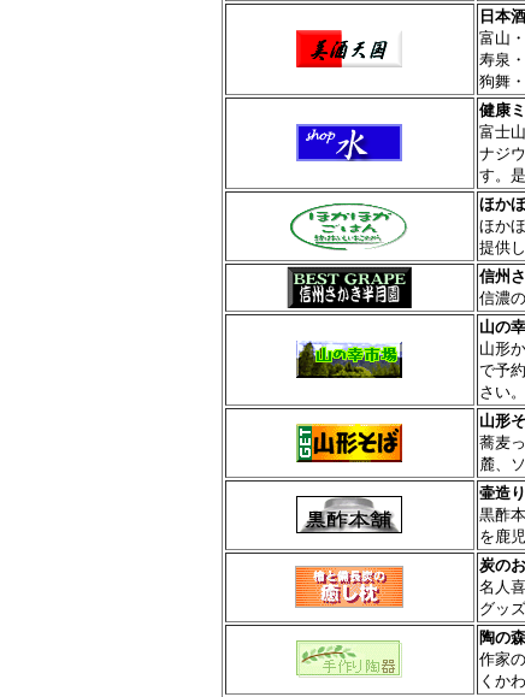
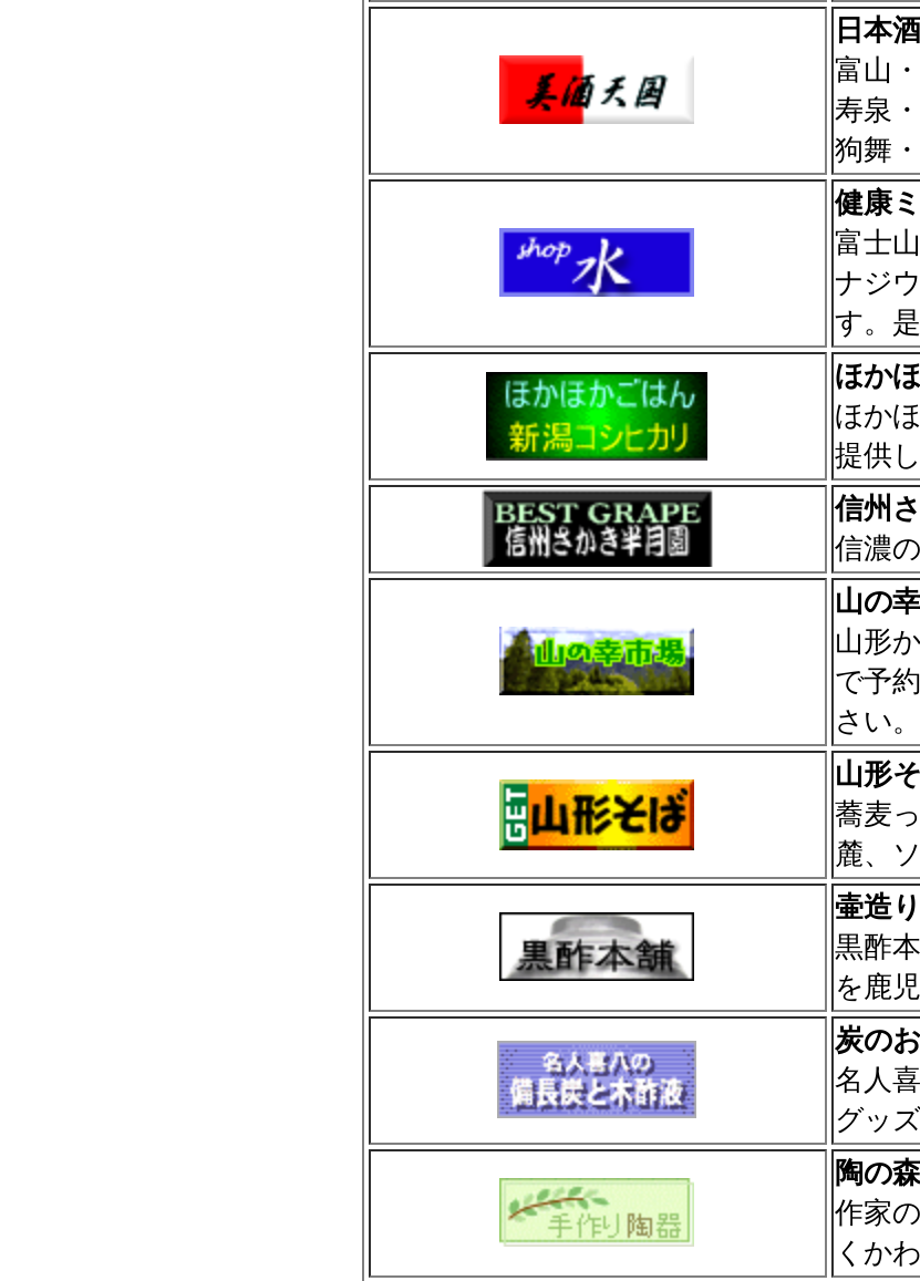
[289,202,409,250] [image] -> [484,370,710,463] [image]
[295,566,403,608] [image] -> [497,1041,696,1118] [image]

